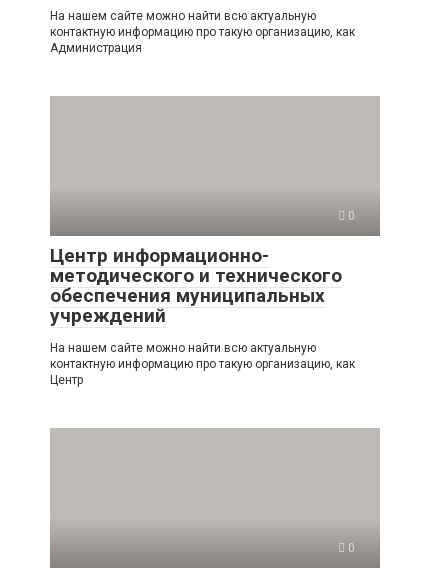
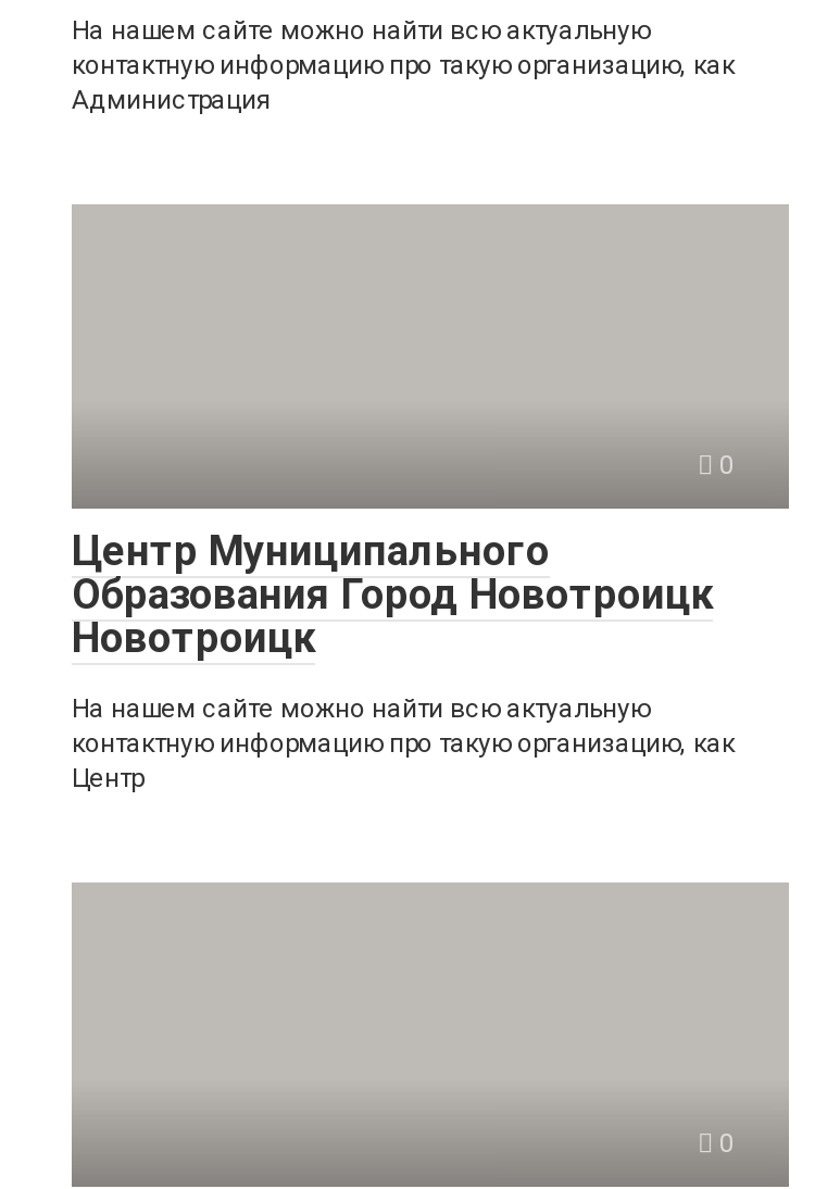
[50,244,342,327] Центр информационно- | методического и технического | обеспечения муниципальных | учреждений -> [72,526,713,663] Центр Муниципального | Образования Город Новотроицк | Новотроицк

